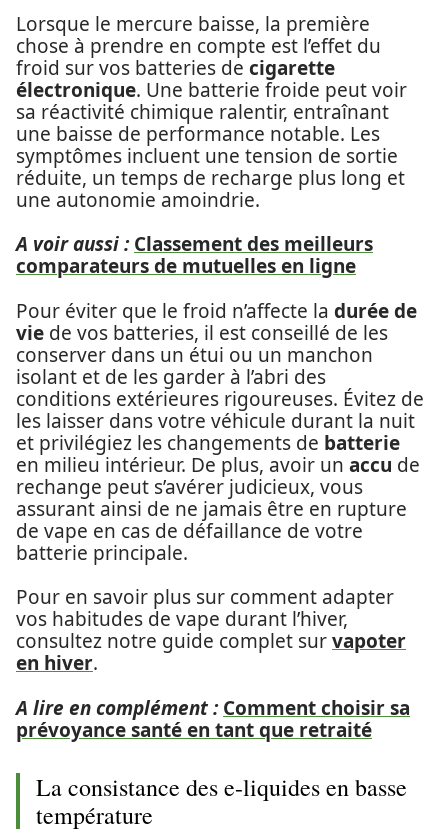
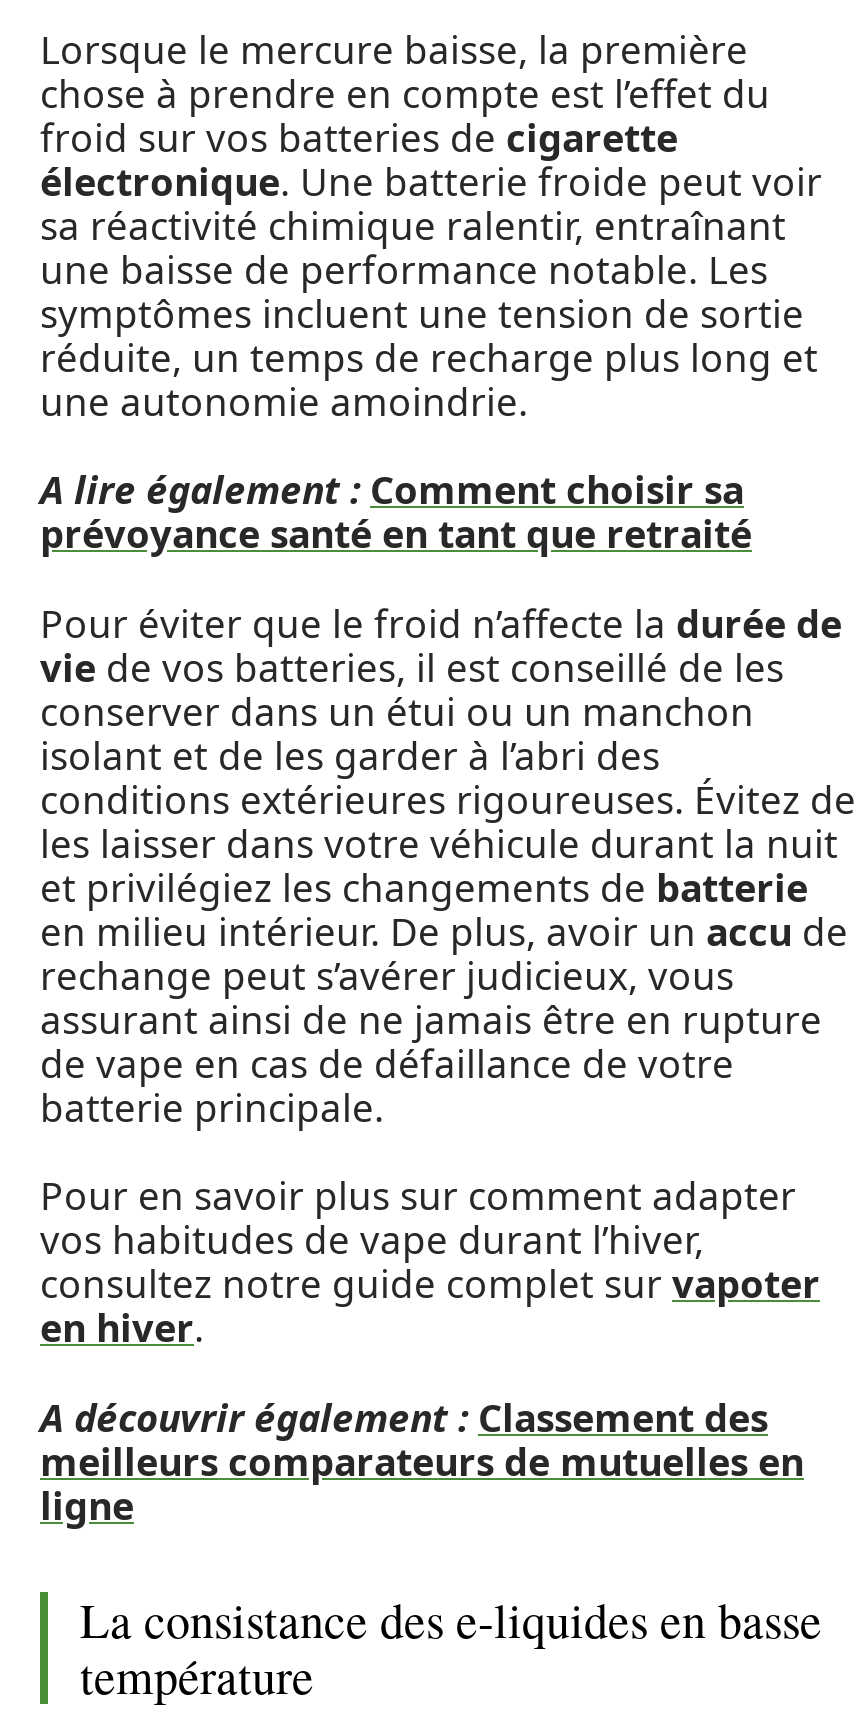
[16,231,373,279] A voir aussi : Classement des meilleurs | comparateurs de mutuelles en ligne -> [40,464,744,516] A lire également : Comment choisir sa
[16,694,410,720] A lire en complément : Comment choisir sa -> [40,1391,804,1531] A découvrir également : Classement des | meilleurs comparateurs de mutuelles en | ligne
moved [16,716,372,742] -> [40,508,752,560]: prévoyance santé en tant que retraité

